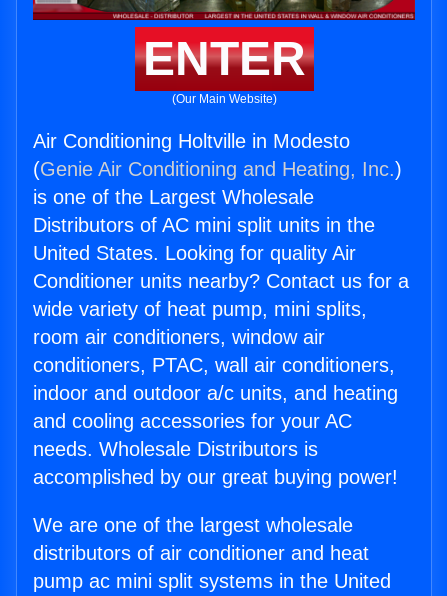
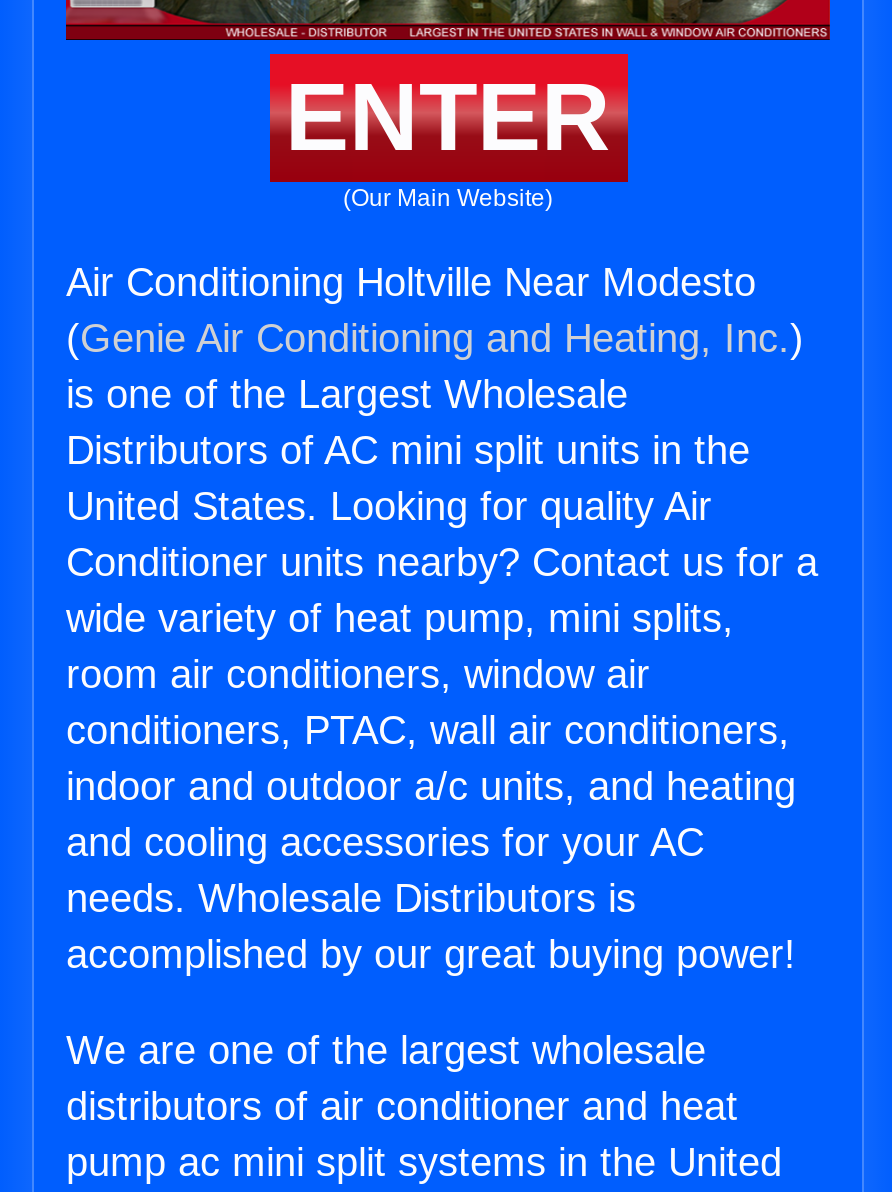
[33,130,350,152] Air Conditioning Holtville in Modesto -> [66,260,756,304] Air Conditioning Holtville Near Modesto

